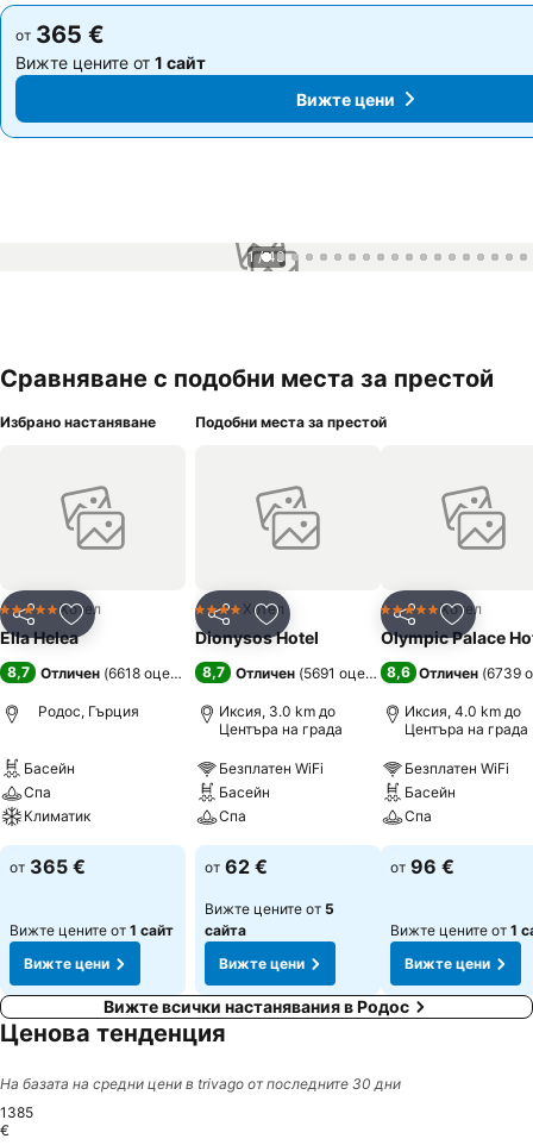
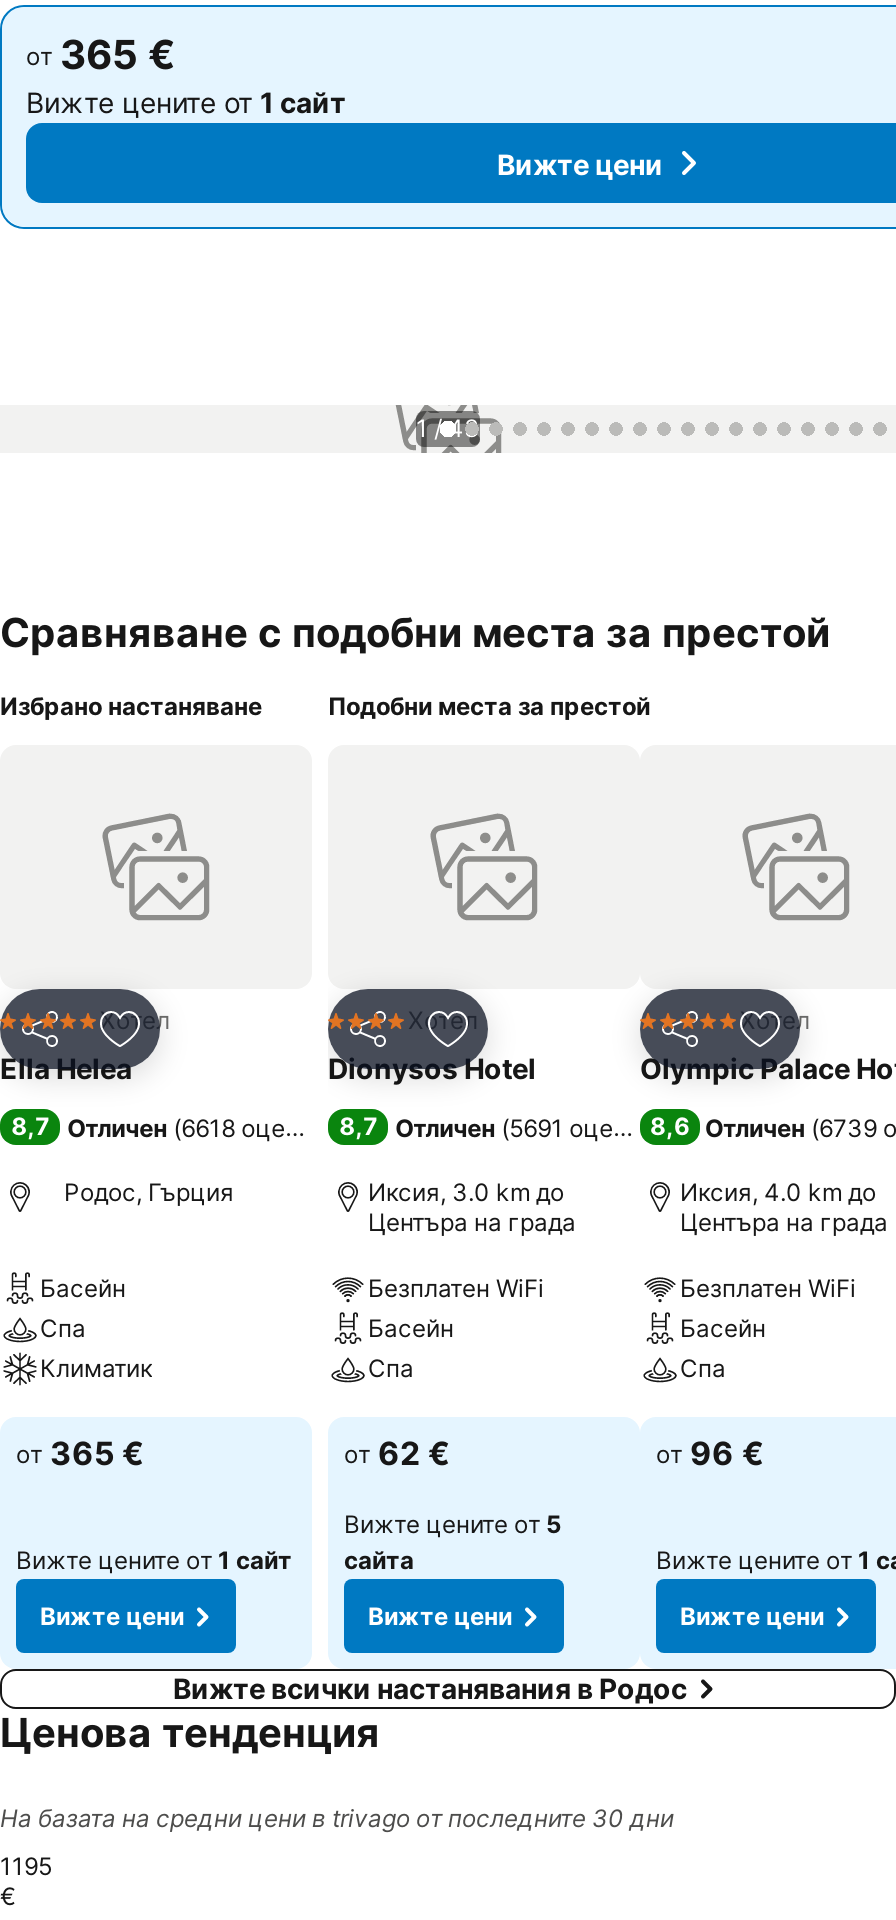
[0,1103,37,1121] 1385 -> [0,1851,58,1881] 1195

